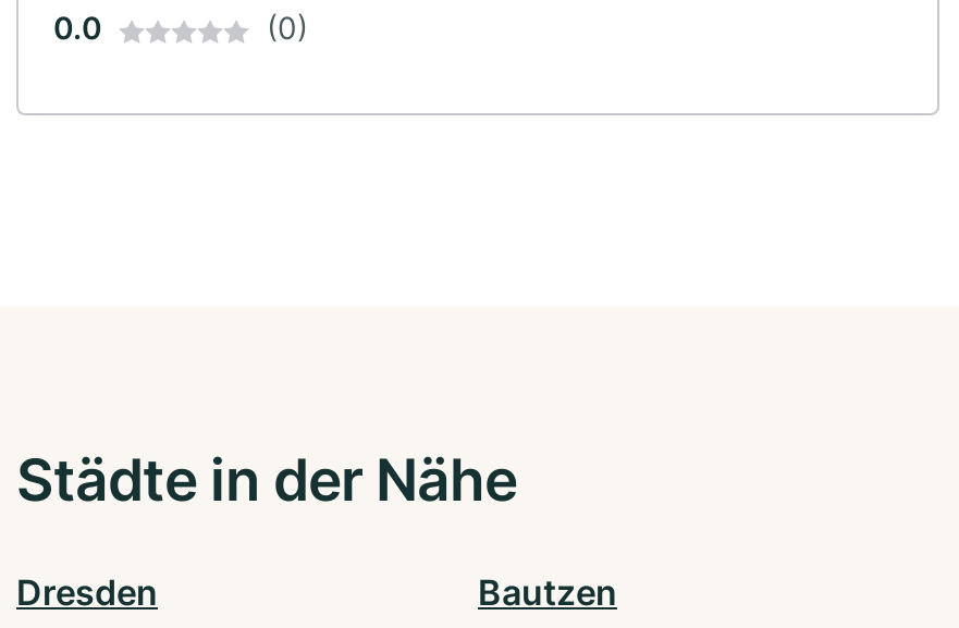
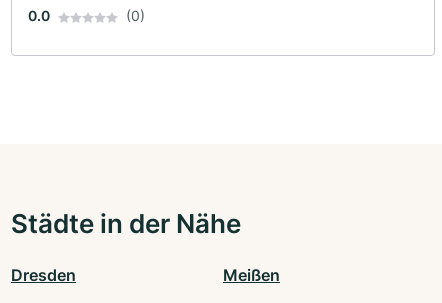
[478,571,617,615] Bautzen -> [223,265,280,285] Meißen

